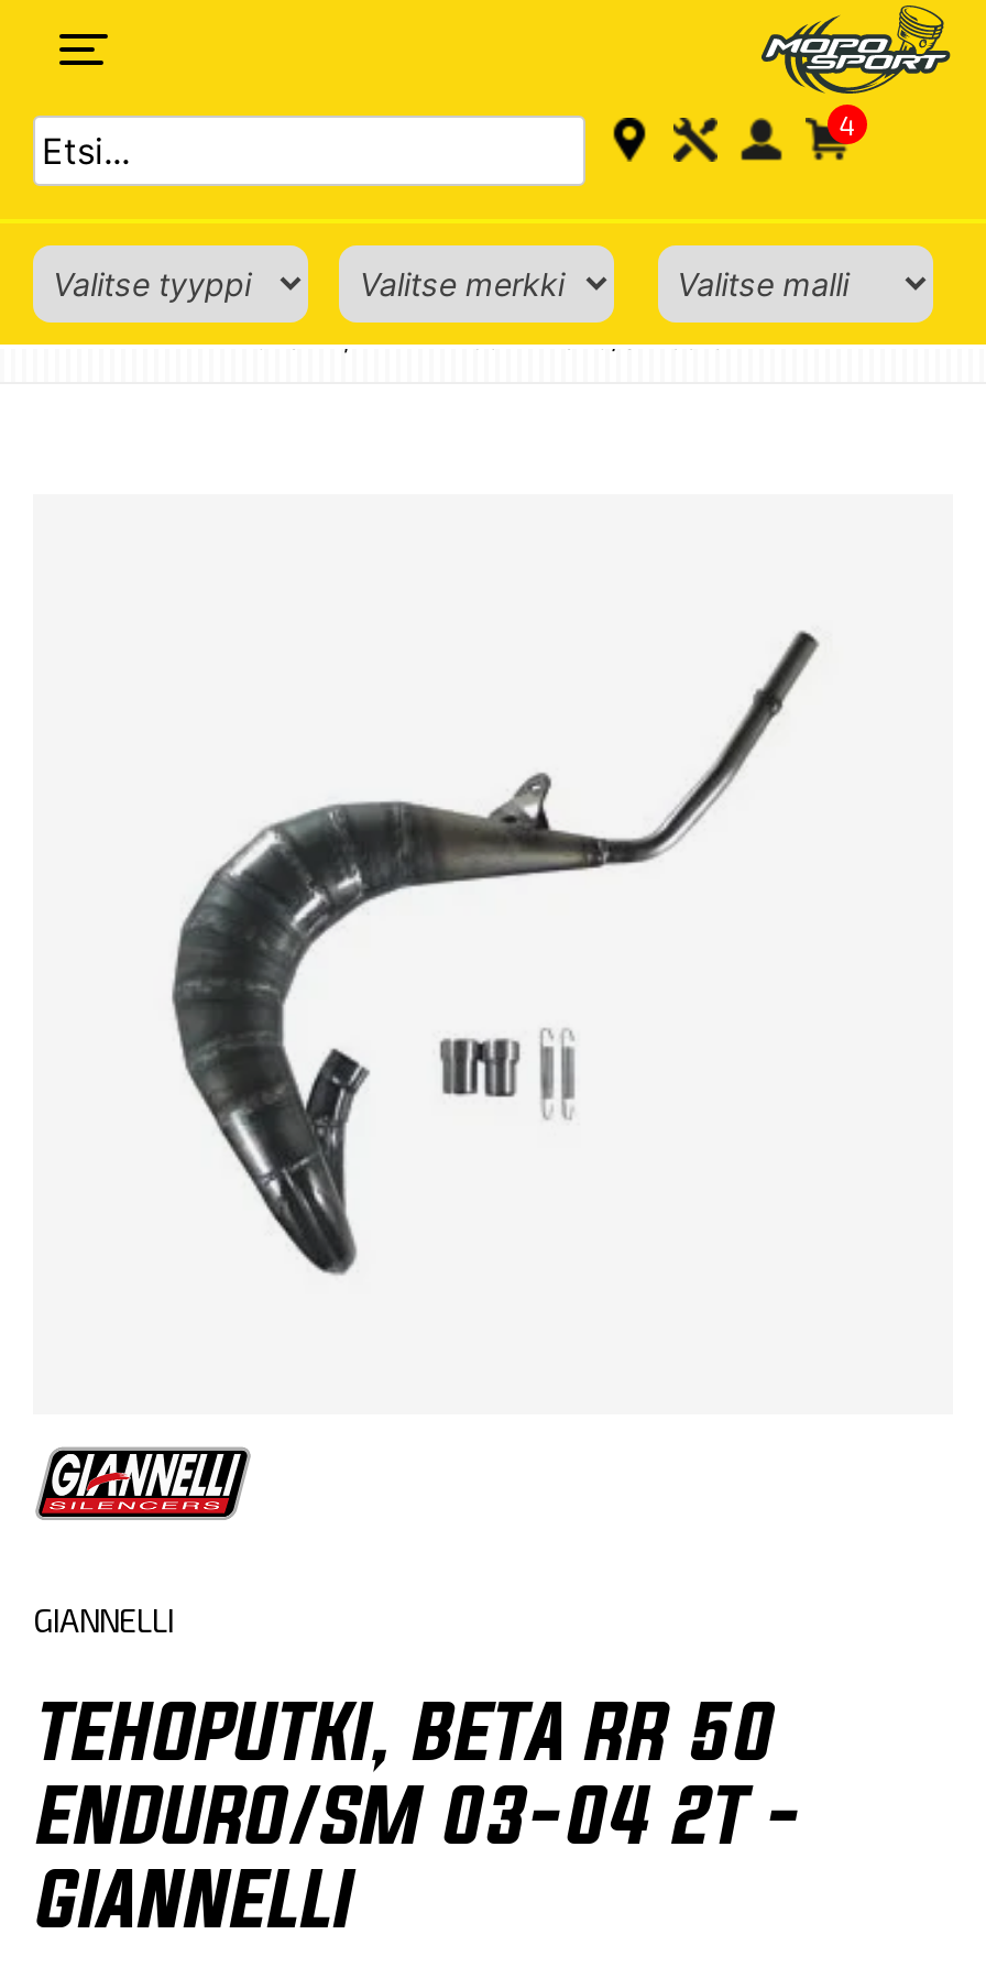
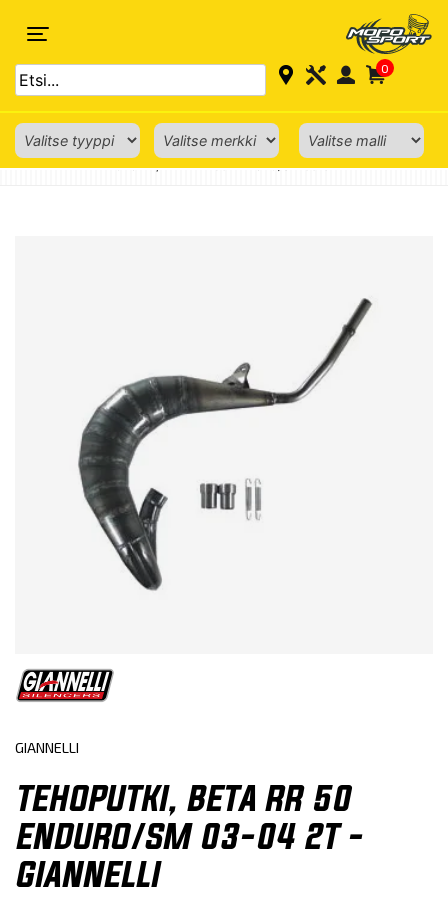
[839,109,856,140] 4 -> [381,61,389,75] 0

